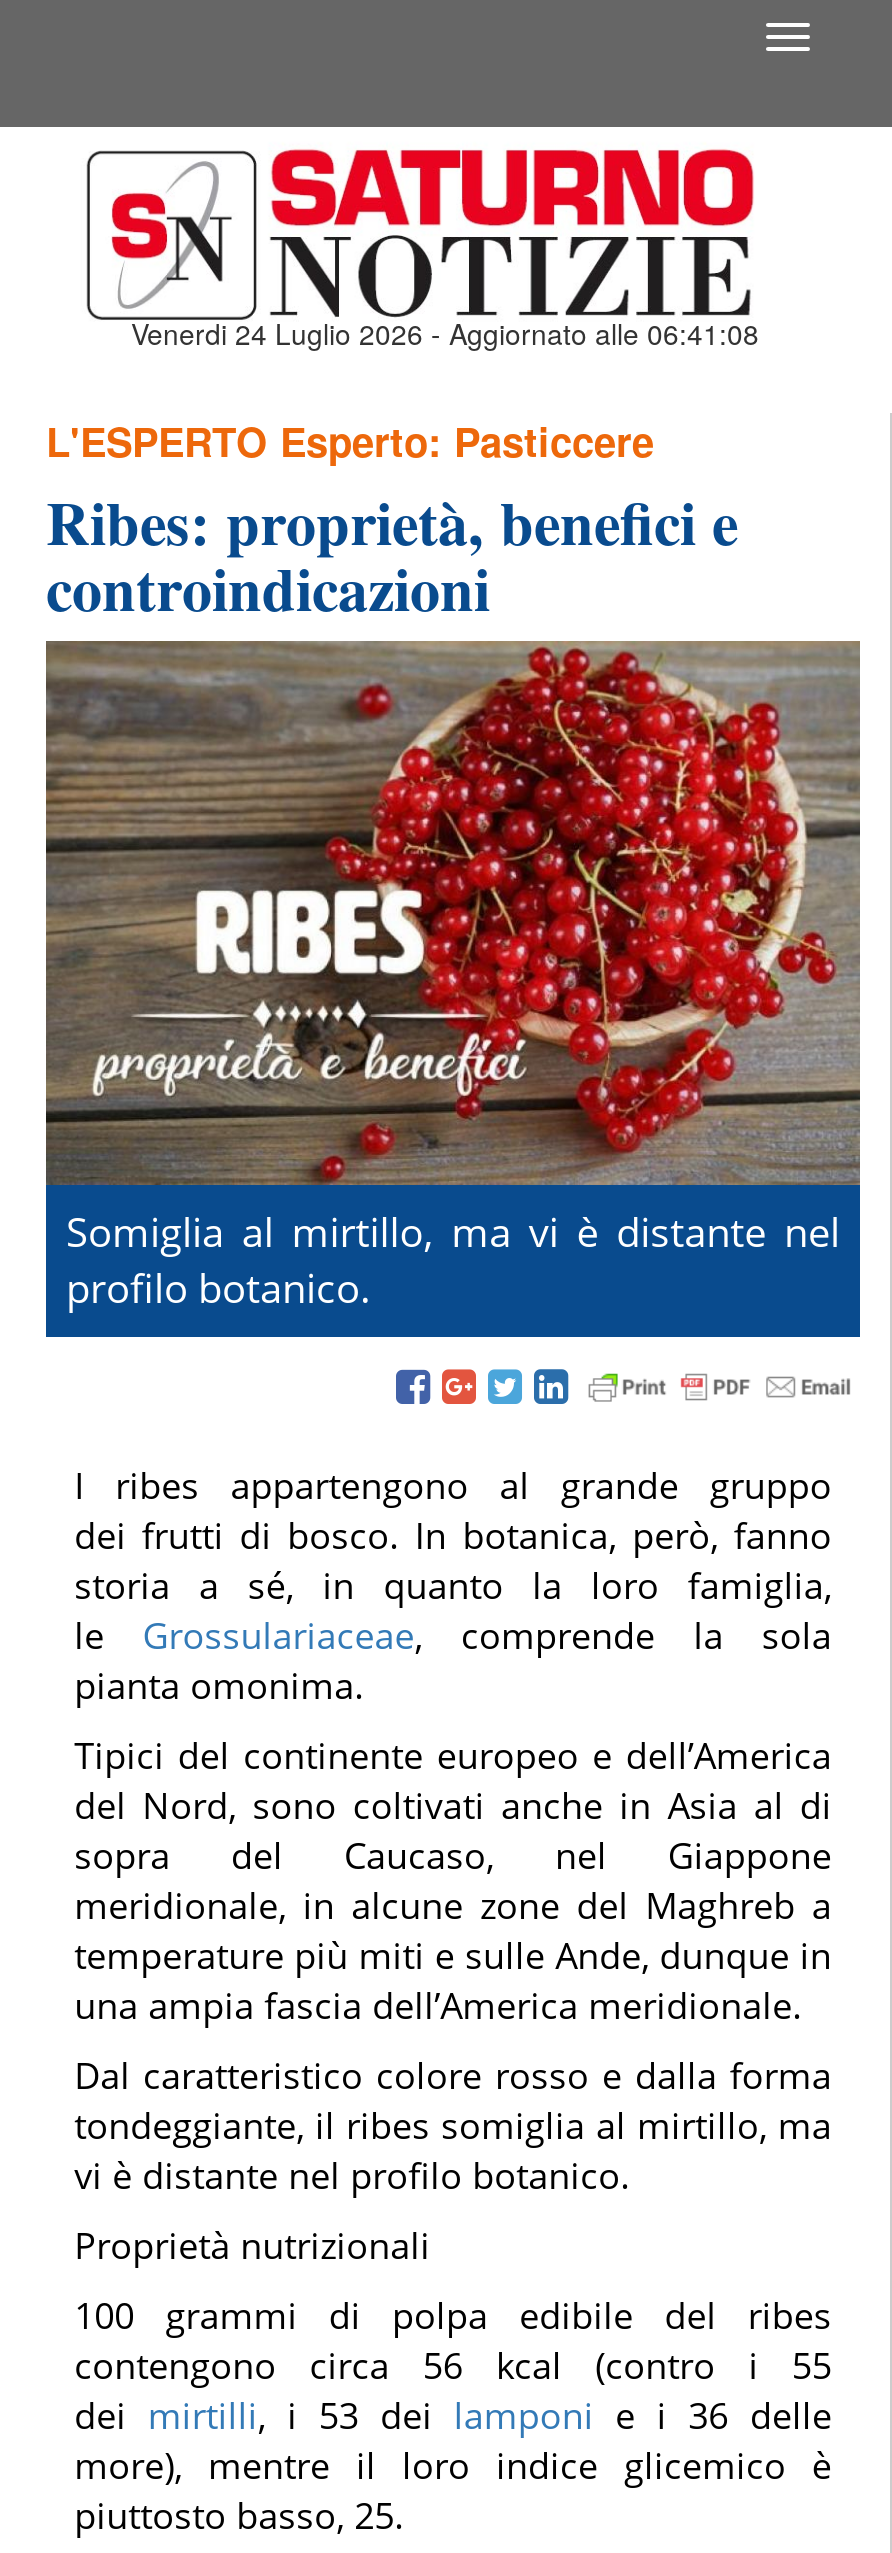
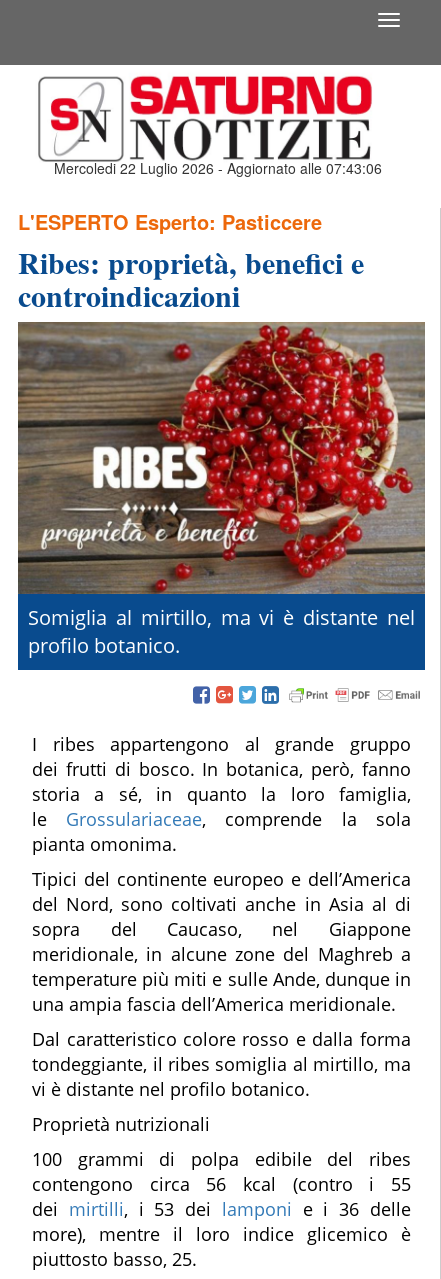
[131,314,759,354] Venerdi 24 Luglio 2026 - Aggiornato alle 06:41:08 -> [53,158,381,178] Mercoledi 22 Luglio 2026 - Aggiornato alle 07:43:06

